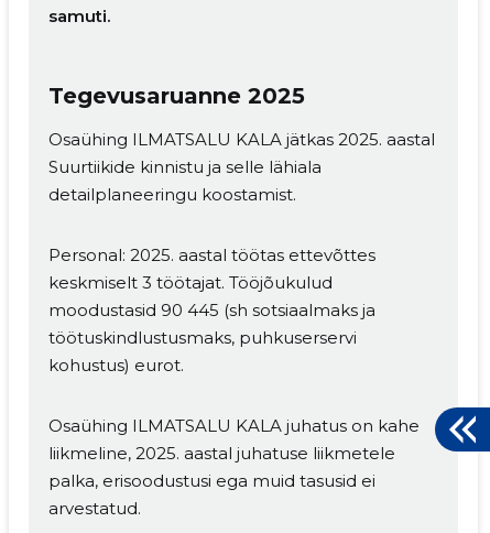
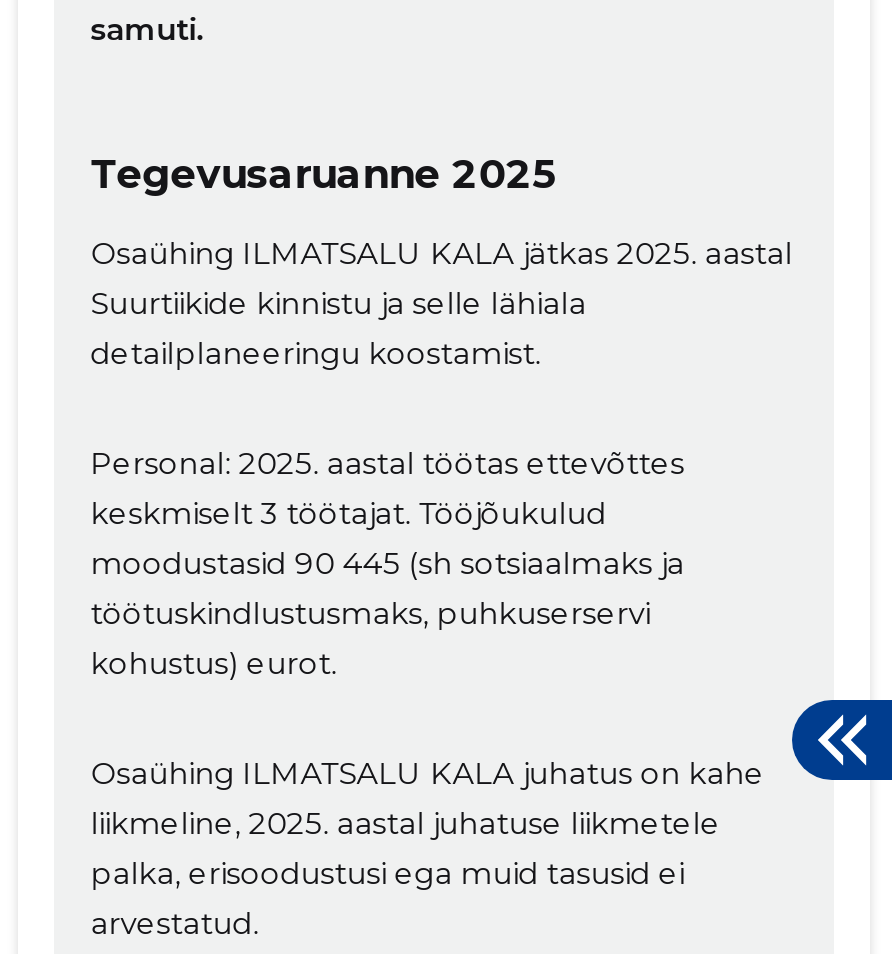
[434,385,487,453] [image] -> [790,698,886,820] [image]

